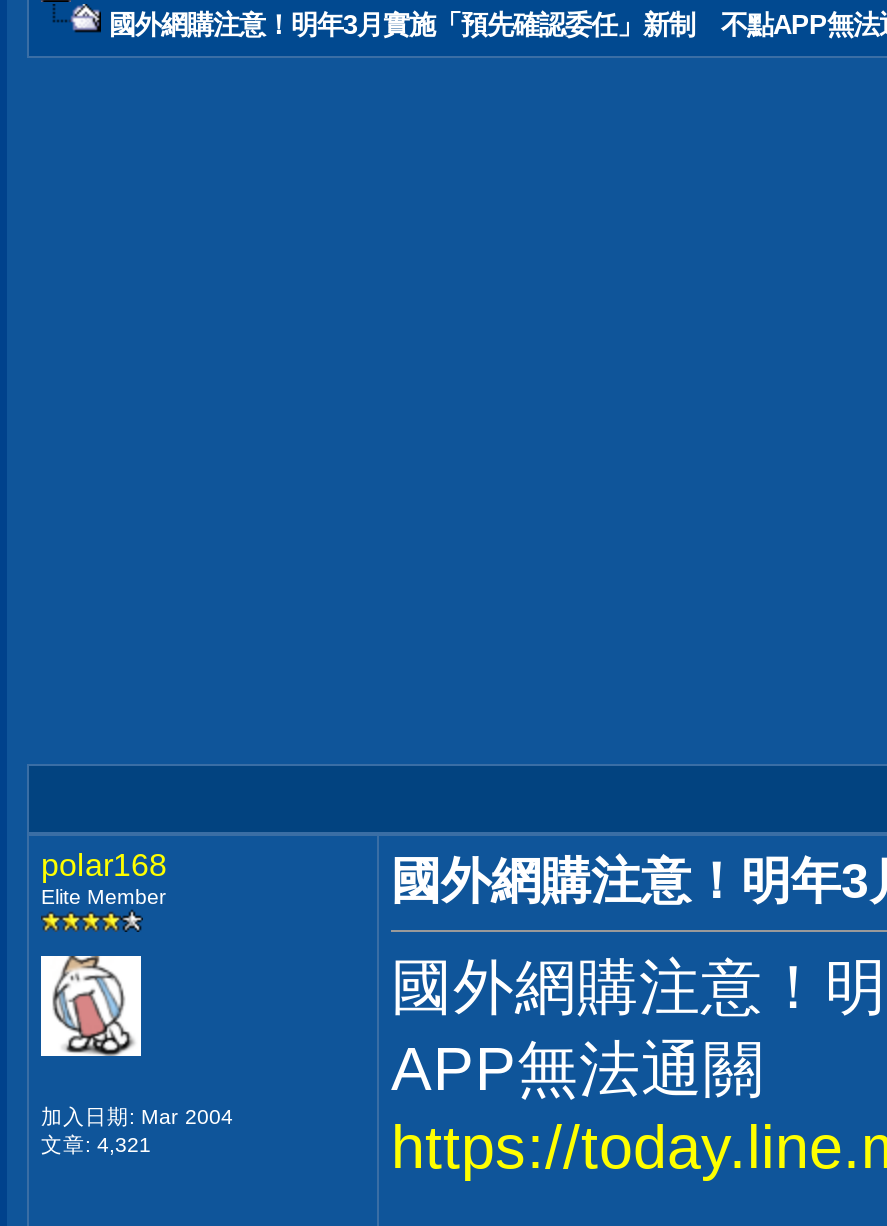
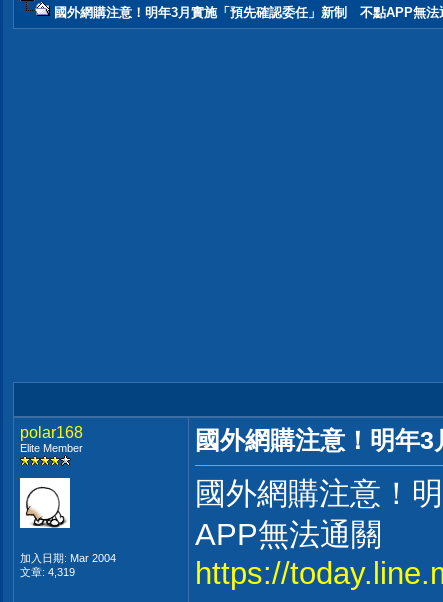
[53,954,125,1046] [image] -> [25,477,61,522] [image]
[41,1132,151,1156] 文章: 4,321 -> [20,566,75,578] 文章: 4,319

